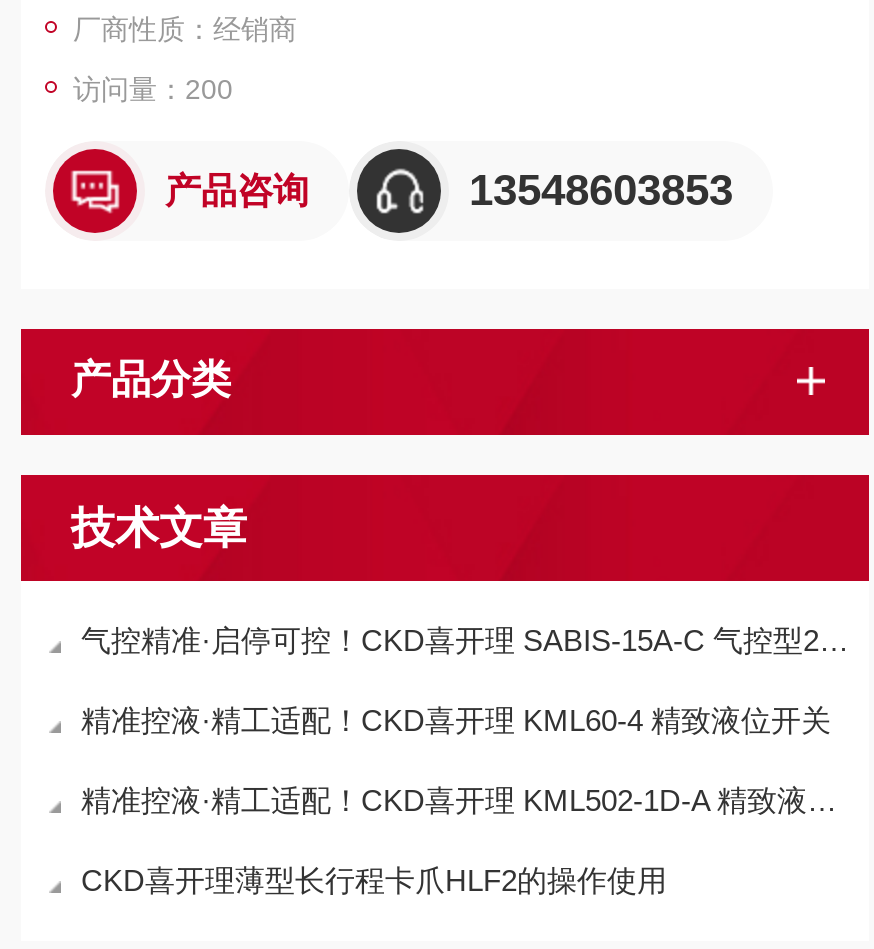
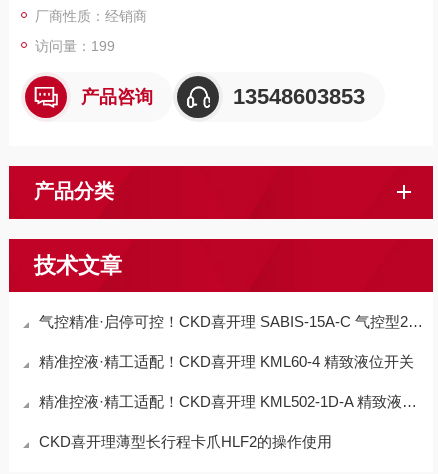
[73,73,233,105] 访问量：200 -> [35,38,115,54] 访问量：199

